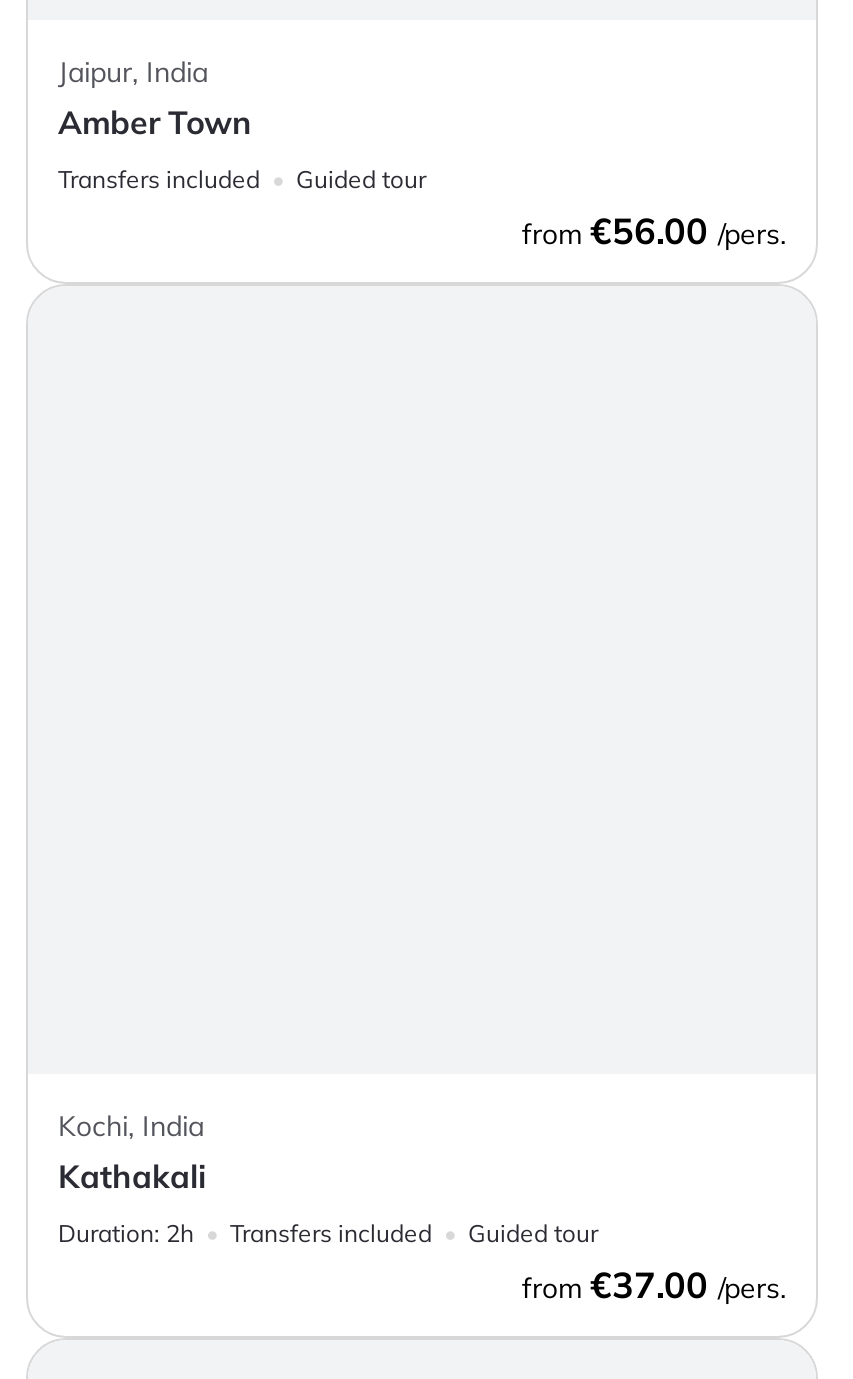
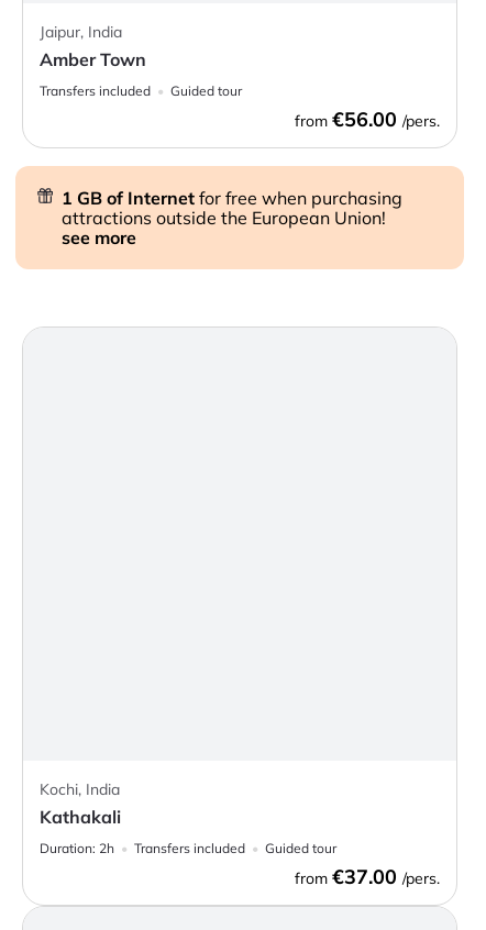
none -> [14,166,465,269] [image] | 1 GB of Internet for free when purchasing | attractions outside the European Union! | see more

